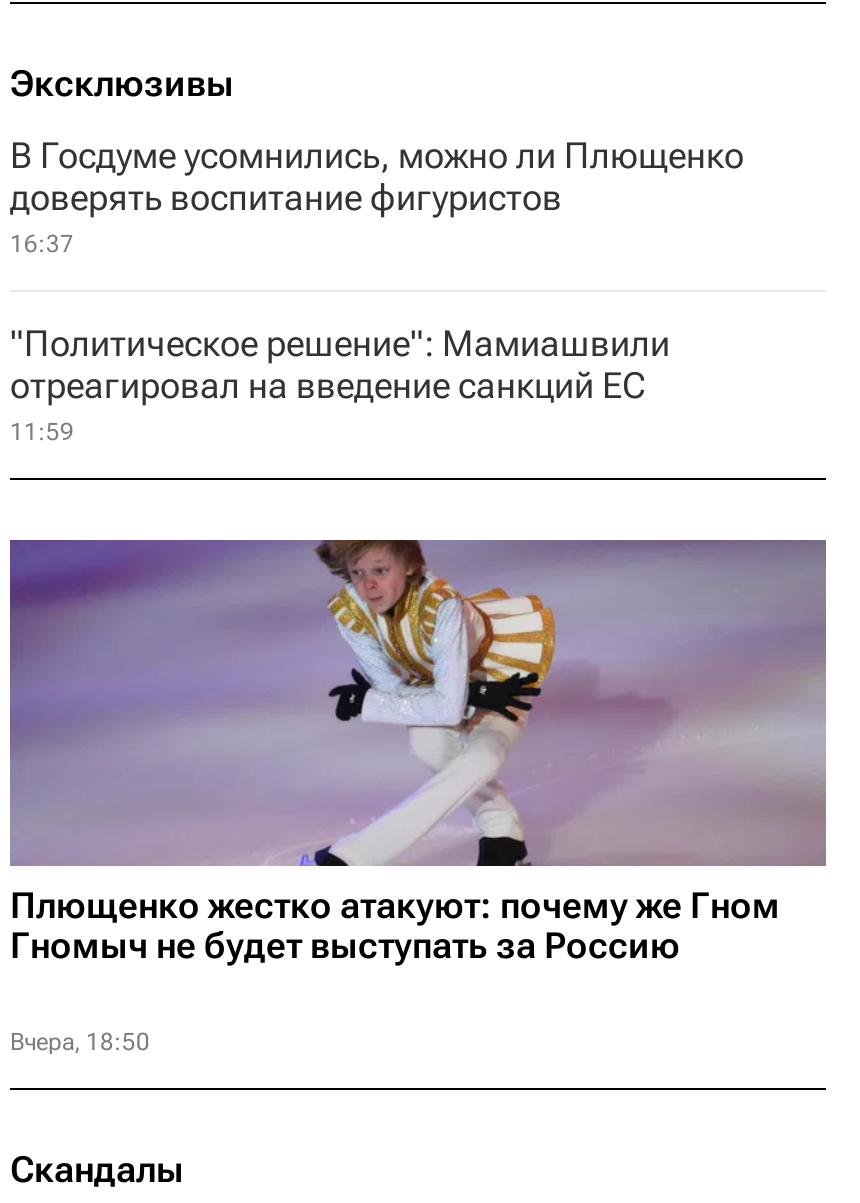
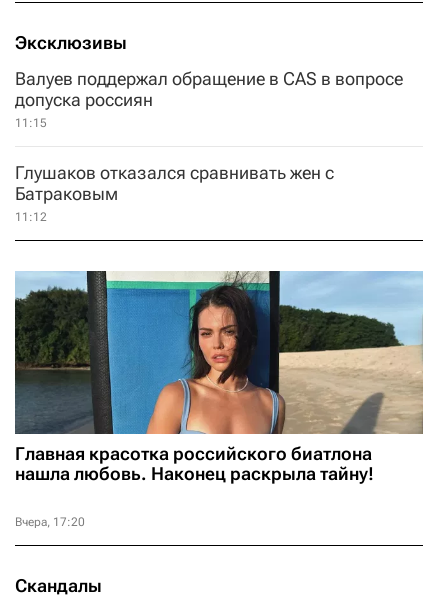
[10,134,744,258] В Госдуме усомнились, можно ли Плющенко | доверять воспитание фигуристов | 16:37 -> [15,68,403,130] Валуев поддержал обращение в CAS в вопросе | допуска россиян | 11:15
[10,322,670,446] "Политическое решение": Мамиашвили | отреагировал на введение санкций ЕС | 11:59 -> [15,162,334,224] Глушаков отказался сравнивать жен с | Батраковым | 11:12
[8,538,828,966] [image] | Плющенко жестко атакуют: почему же Гном | Гномыч не будет выступать за Россию -> [14,270,423,484] [image] | Главная красотка российского биатлона | нашла любовь. Наконец раскрыла тайну!
[10,1028,150,1056] Вчера, 18:50 -> [15,515,85,529] Вчера, 17:20

